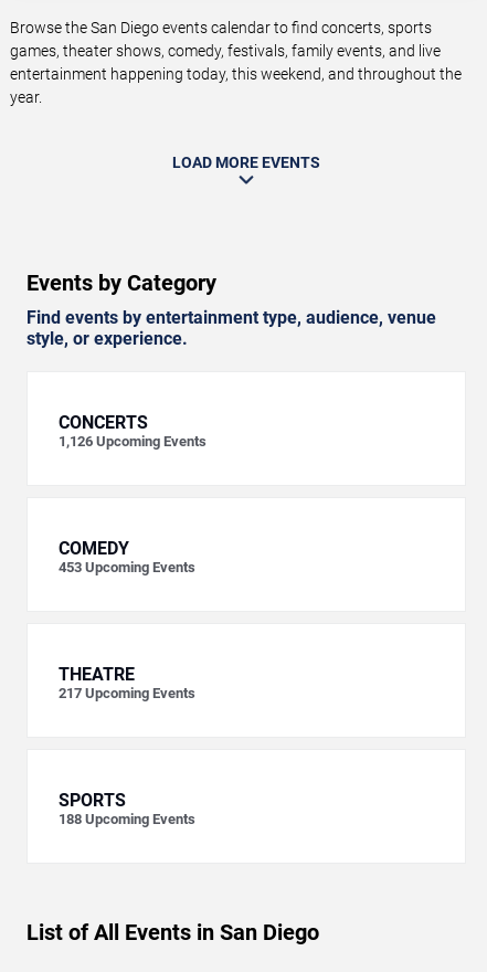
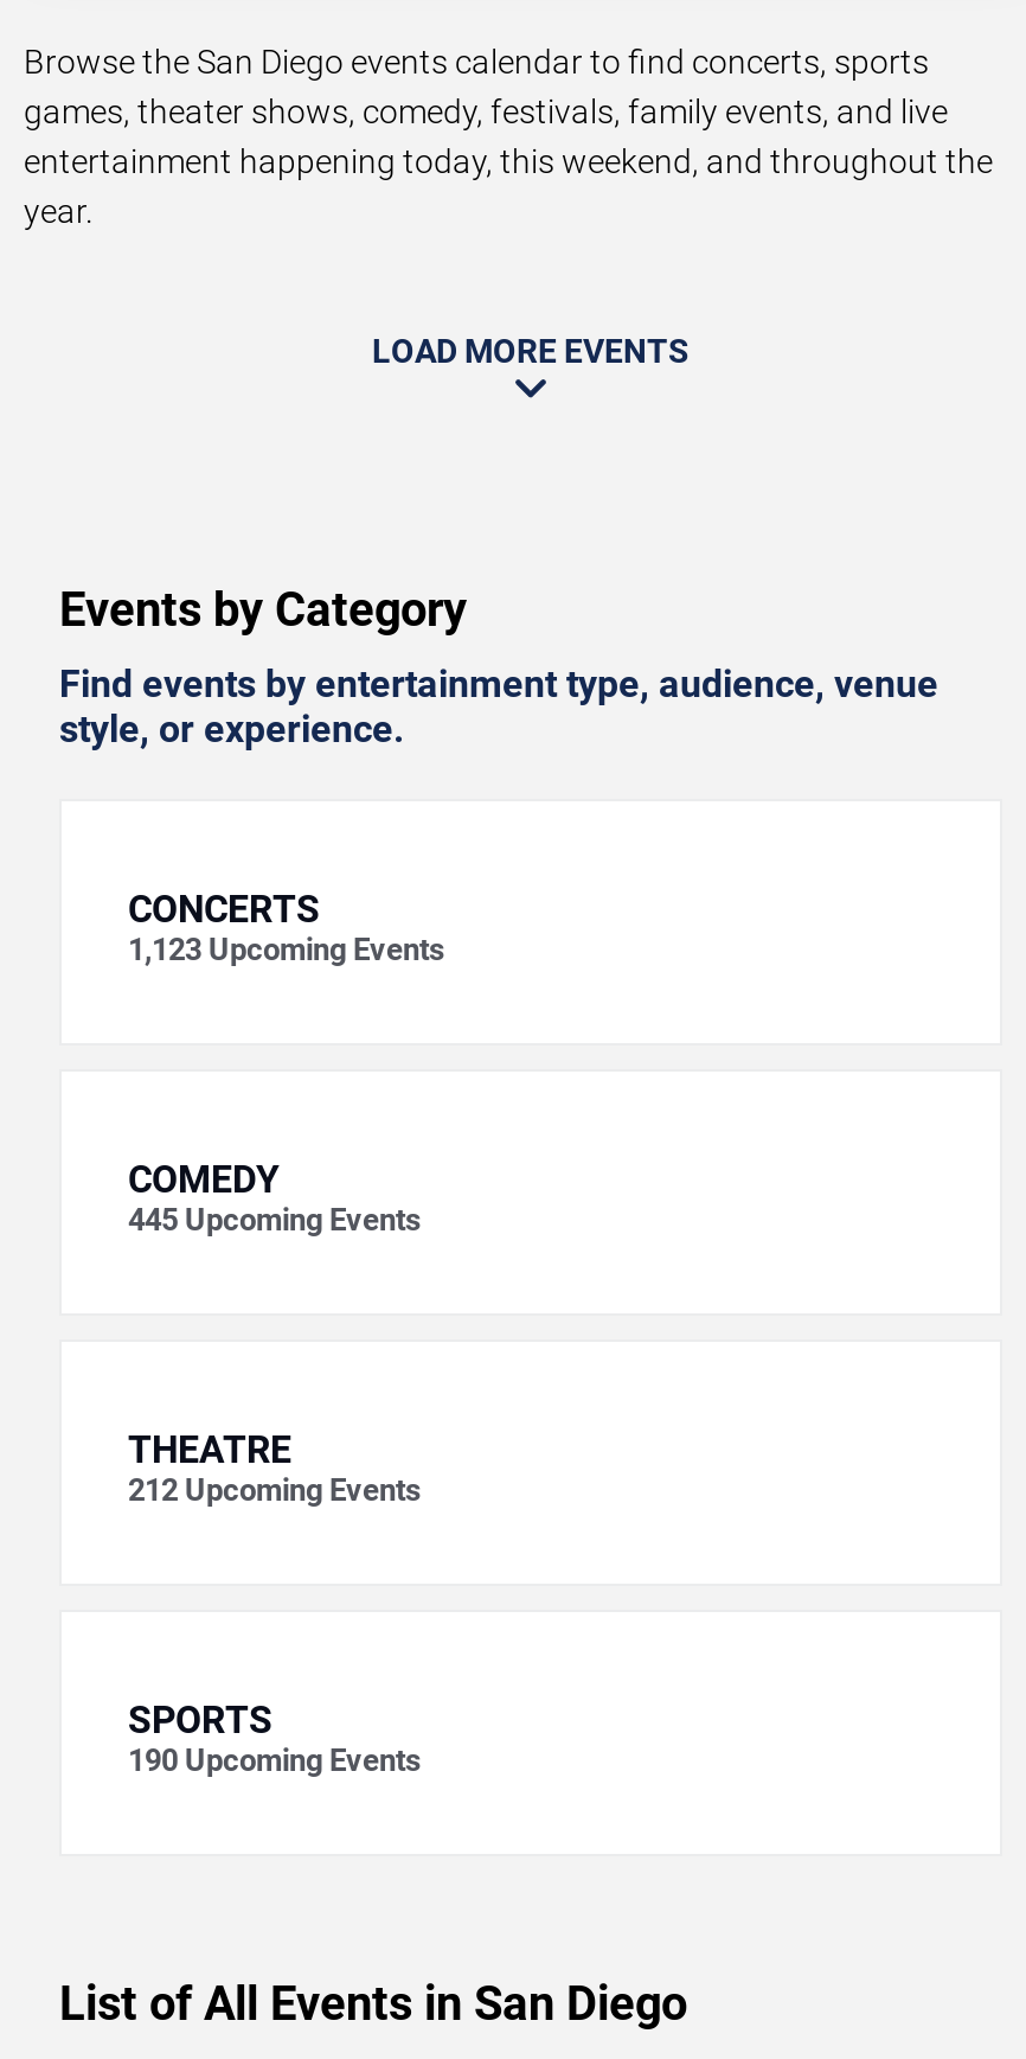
[59,433,207,450] 1,126 Upcoming Events -> [128,932,445,968] 1,123 Upcoming Events
[59,559,195,576] 453 Upcoming Events -> [128,1203,422,1238] 445 Upcoming Events
[59,685,195,702] 217 Upcoming Events -> [128,1473,422,1509] 212 Upcoming Events
[59,811,195,828] 188 Upcoming Events -> [128,1743,422,1779] 190 Upcoming Events

